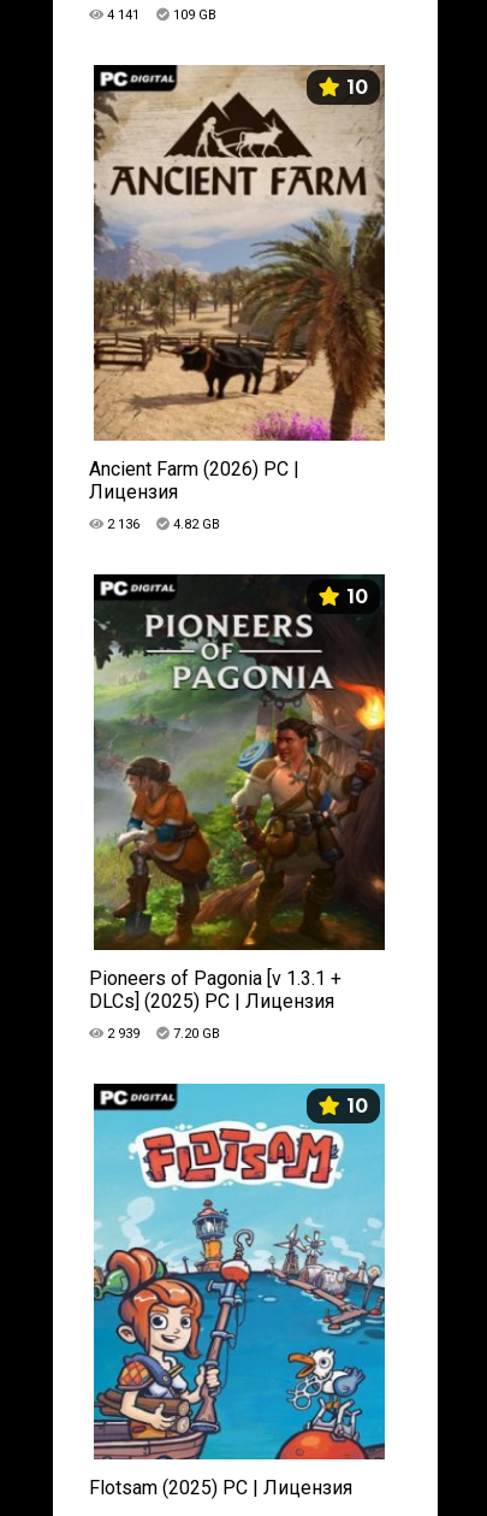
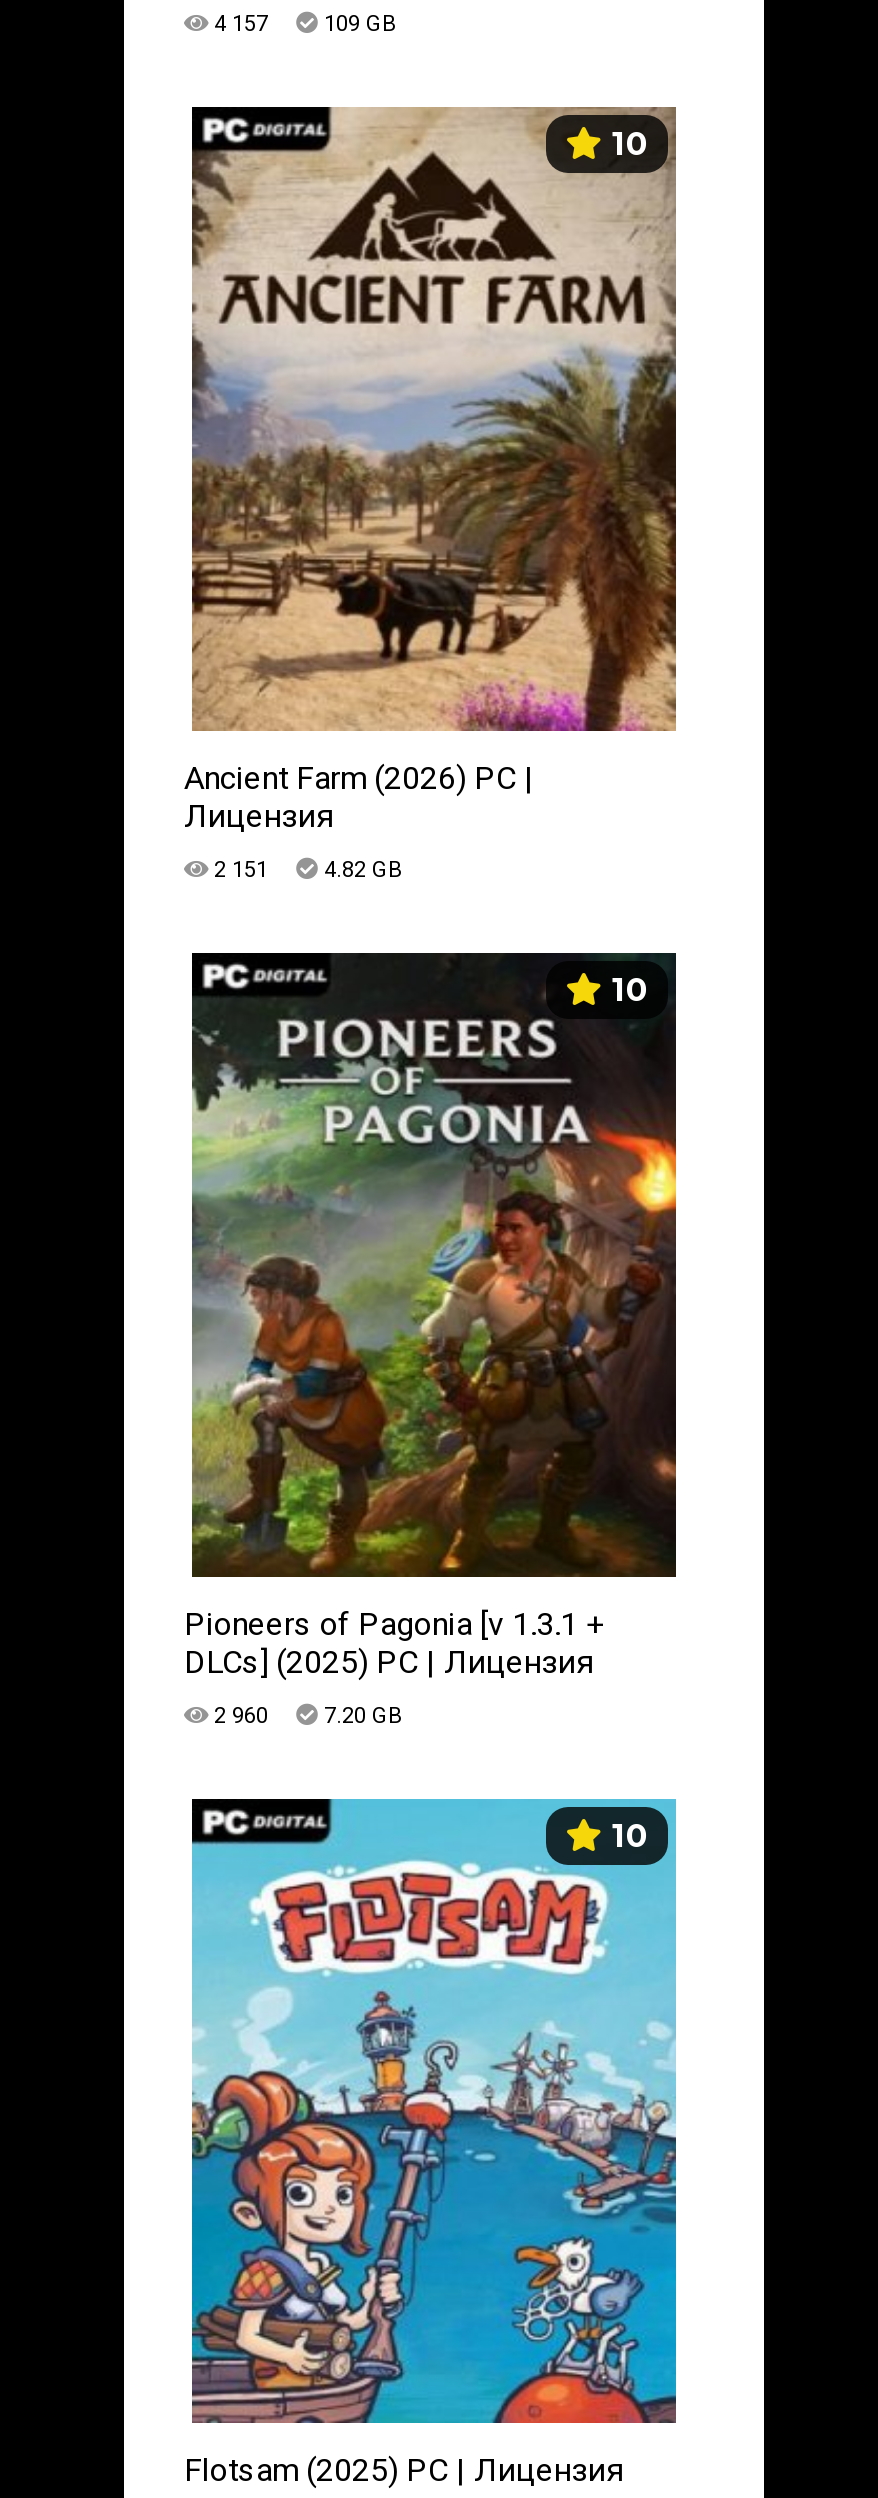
[103,7,216,23] 4 141 109 GB -> [208,11,396,37] 4 157 109 GB
[103,517,220,532] 2 136 4.82 GB -> [208,857,402,883] 2 151 4.82 GB
[103,1026,220,1042] 2 939 7.20 GB -> [208,1703,402,1729] 2 960 7.20 GB

